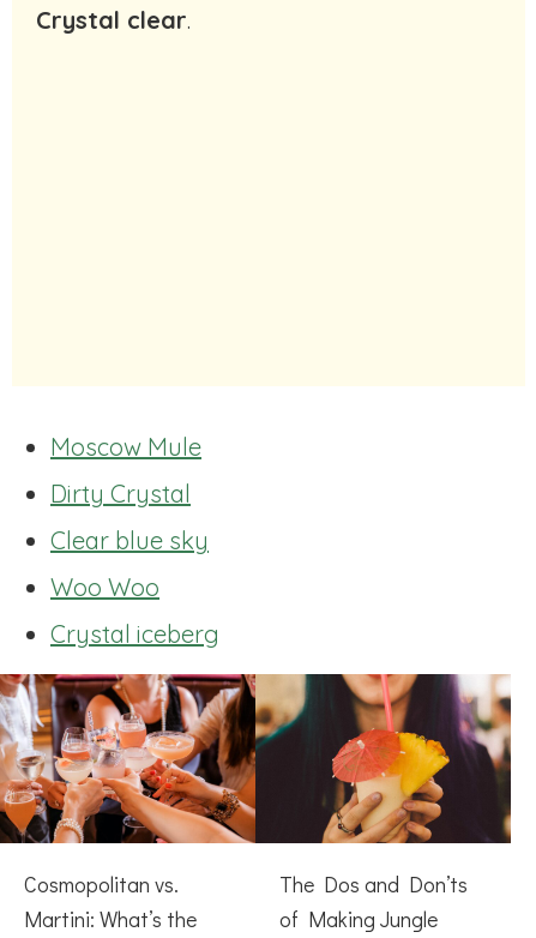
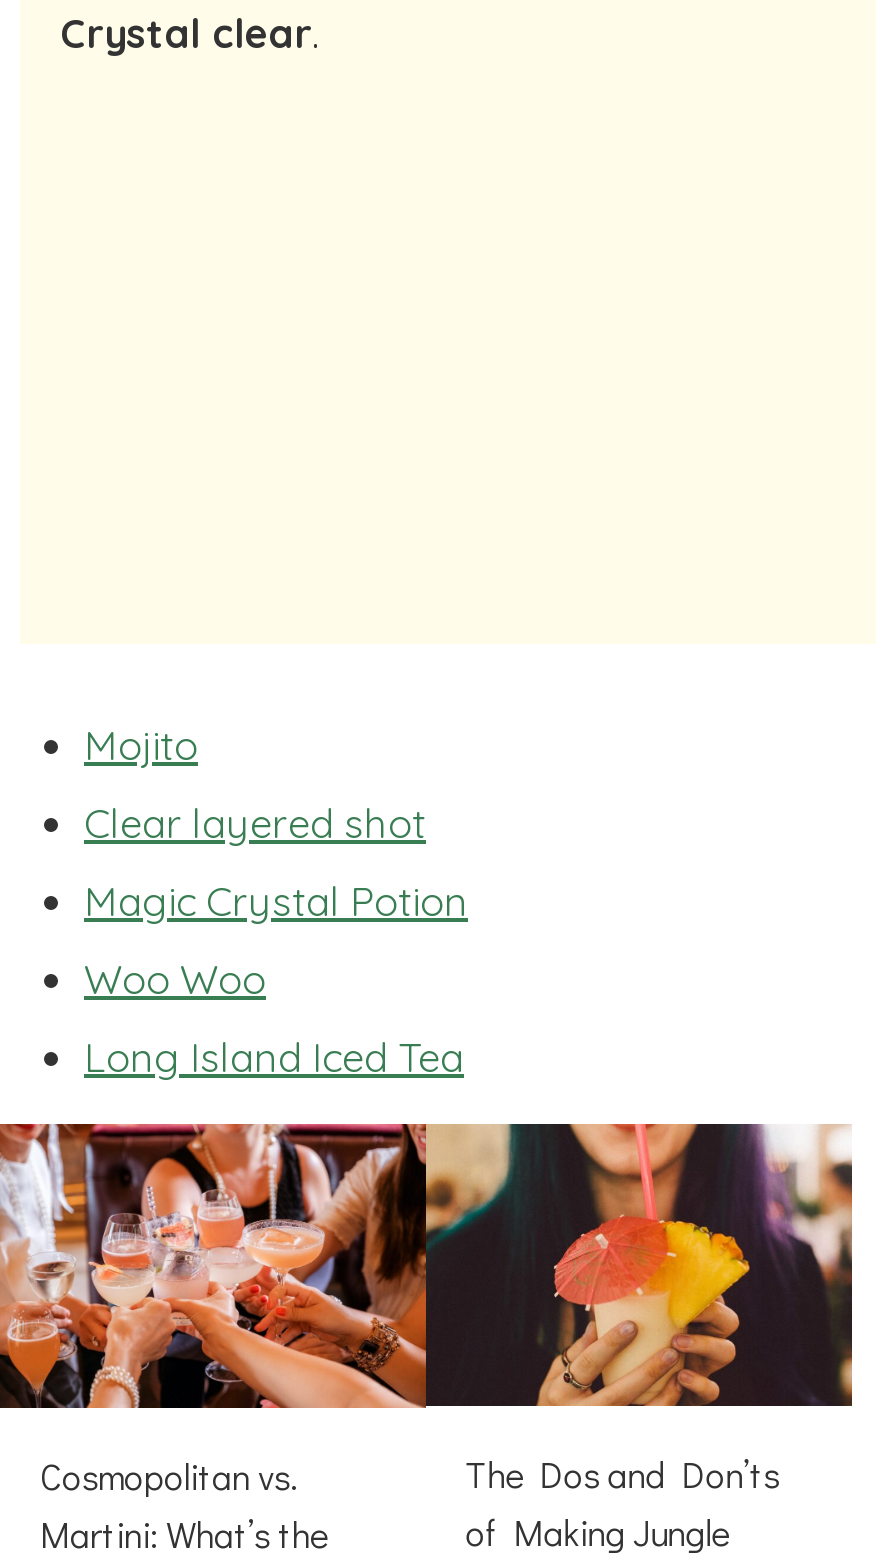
[50,431,201,461] Moscow Mule -> [84,719,198,769] Mojito
[50,478,191,508] Dirty Crystal -> [84,797,426,847] Clear layered shot
[50,525,209,555] Clear blue sky -> [84,875,468,925] Magic Crystal Potion
[50,618,219,648] Crystal iceberg -> [84,1031,464,1081] Long Island Iced Tea

